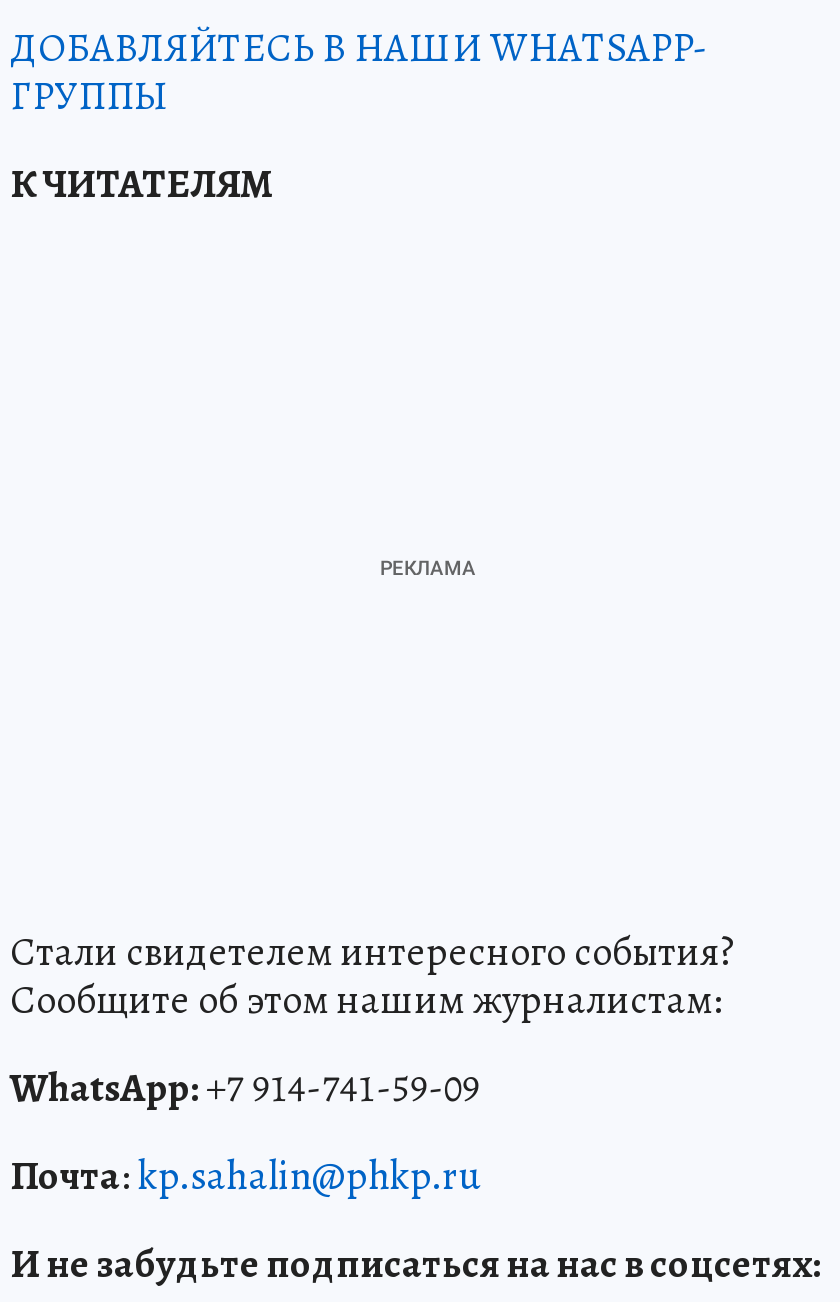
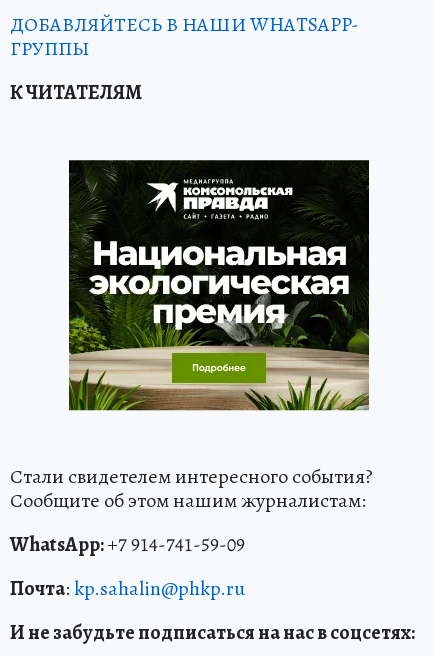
none -> [68,159,370,411] [image]

